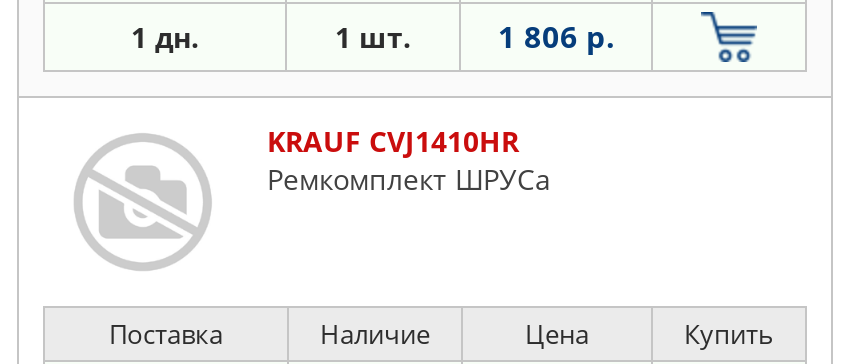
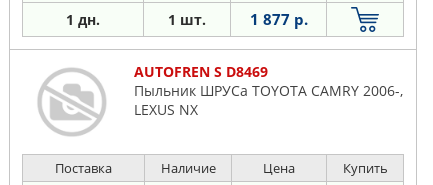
[498,17,614,57] 1 806 р. -> [249,9,307,29] 1 877 р.
[267,123,551,199] KRAUF CVJ1410HR | Ремкомплект ШРУСа -> [134,62,403,119] AUTOFREN S D8469 | Пыльник ШРУСа TOYOTA CAMRY 2006-, | LEXUS NX

